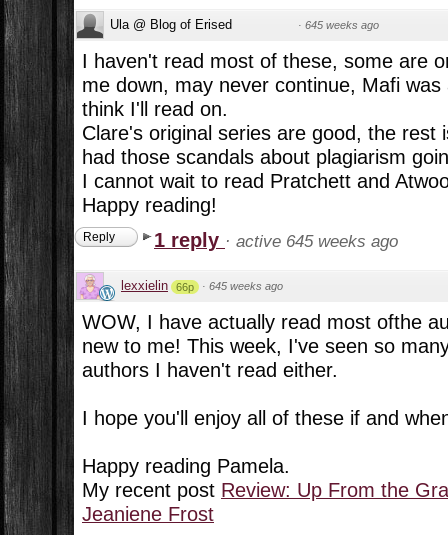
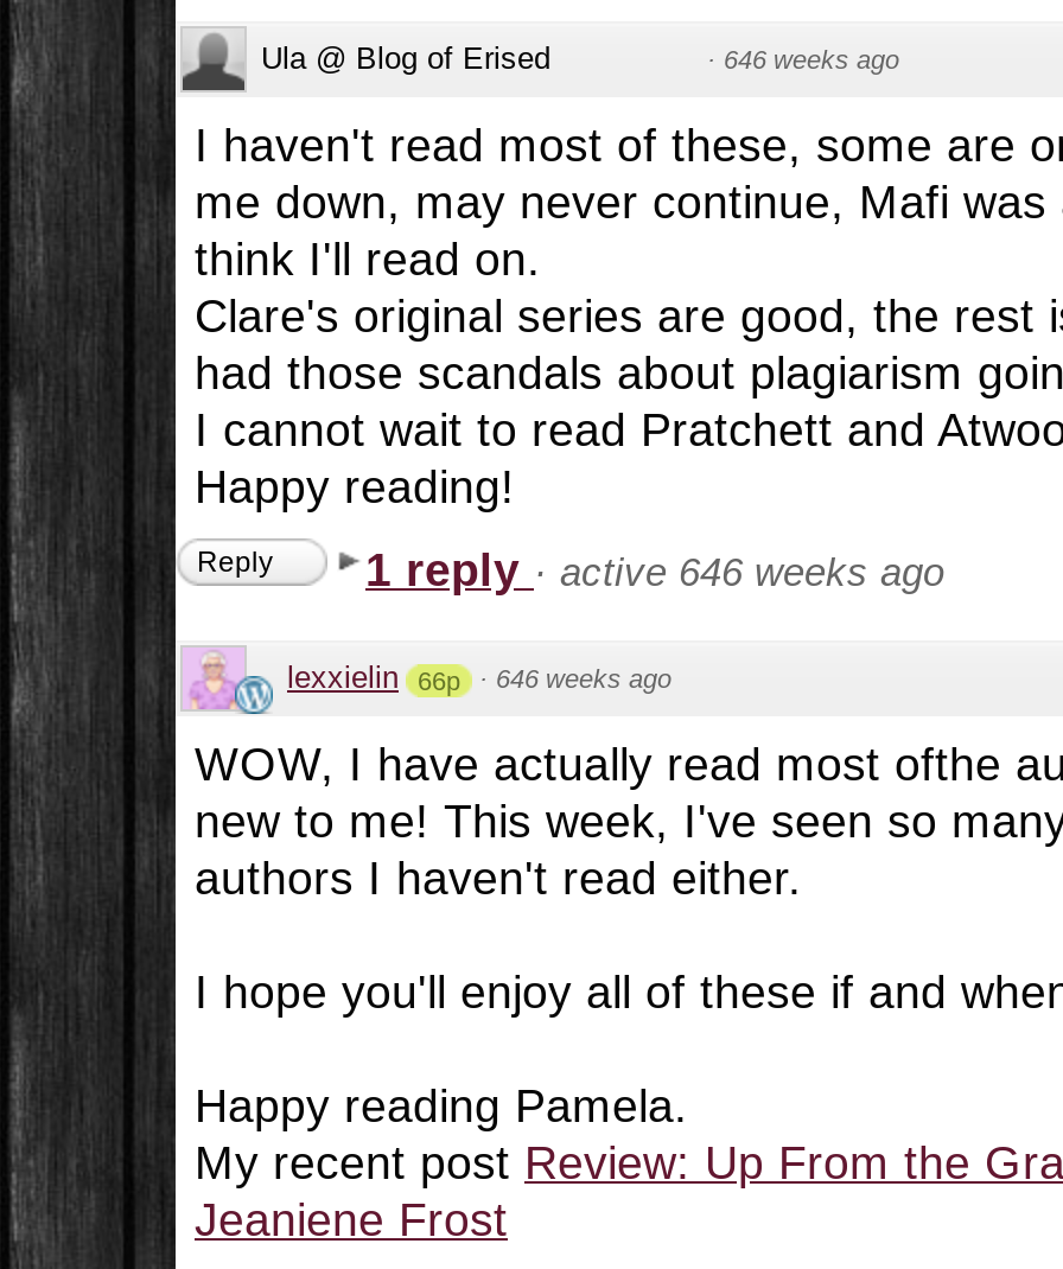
[298,19,379,31] · 645 weeks ago -> [707,45,899,74] · 646 weeks ago
[154,229,398,251] 1 reply · active 645 weeks ago -> [365,543,944,595] 1 reply · active 646 weeks ago
[121,278,283,293] lexxielin 66p · 645 weeks ago -> [287,659,671,695] lexxielin 66p · 646 weeks ago

